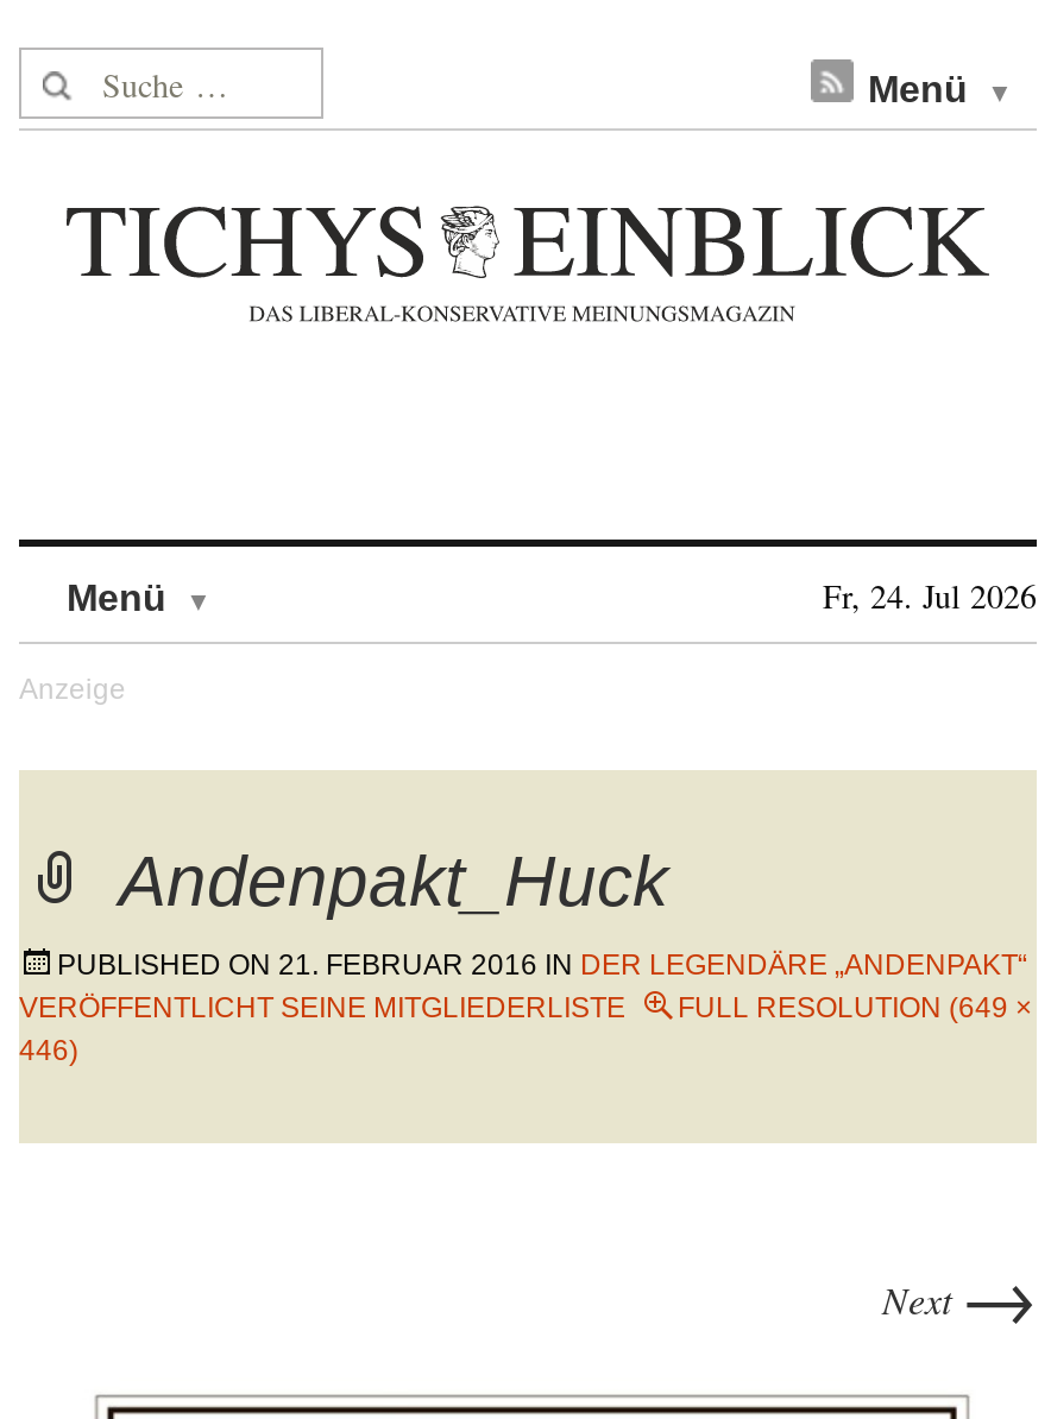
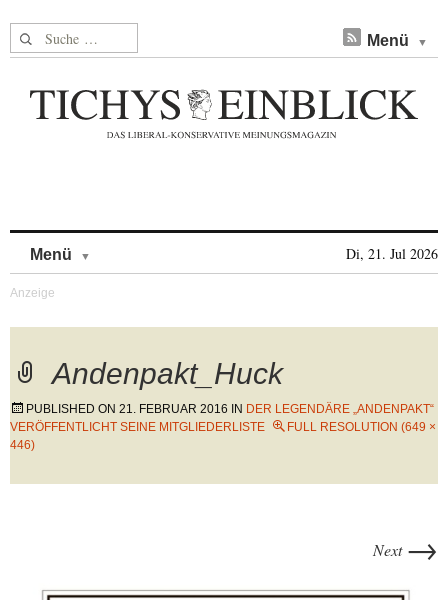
[823,573,1037,618] Fr, 24. Jul 2026 -> [346,244,438,263] Di, 21. Jul 2026

